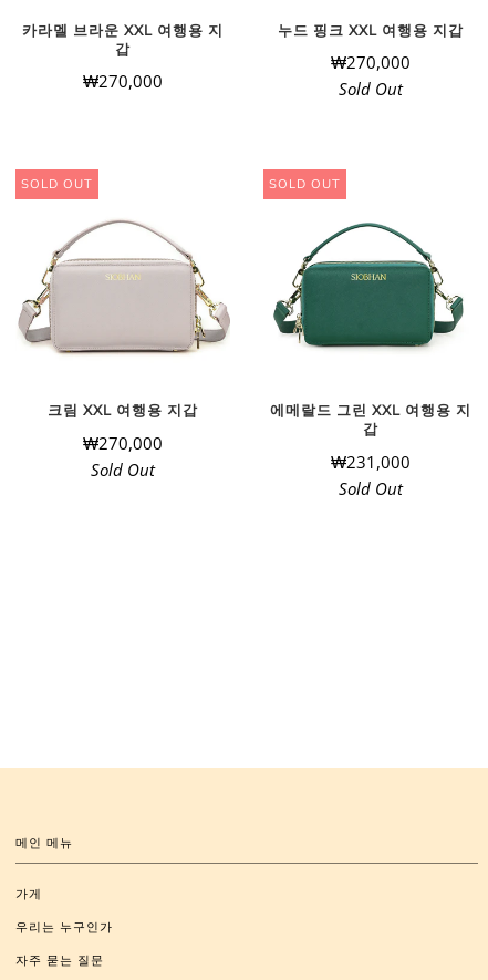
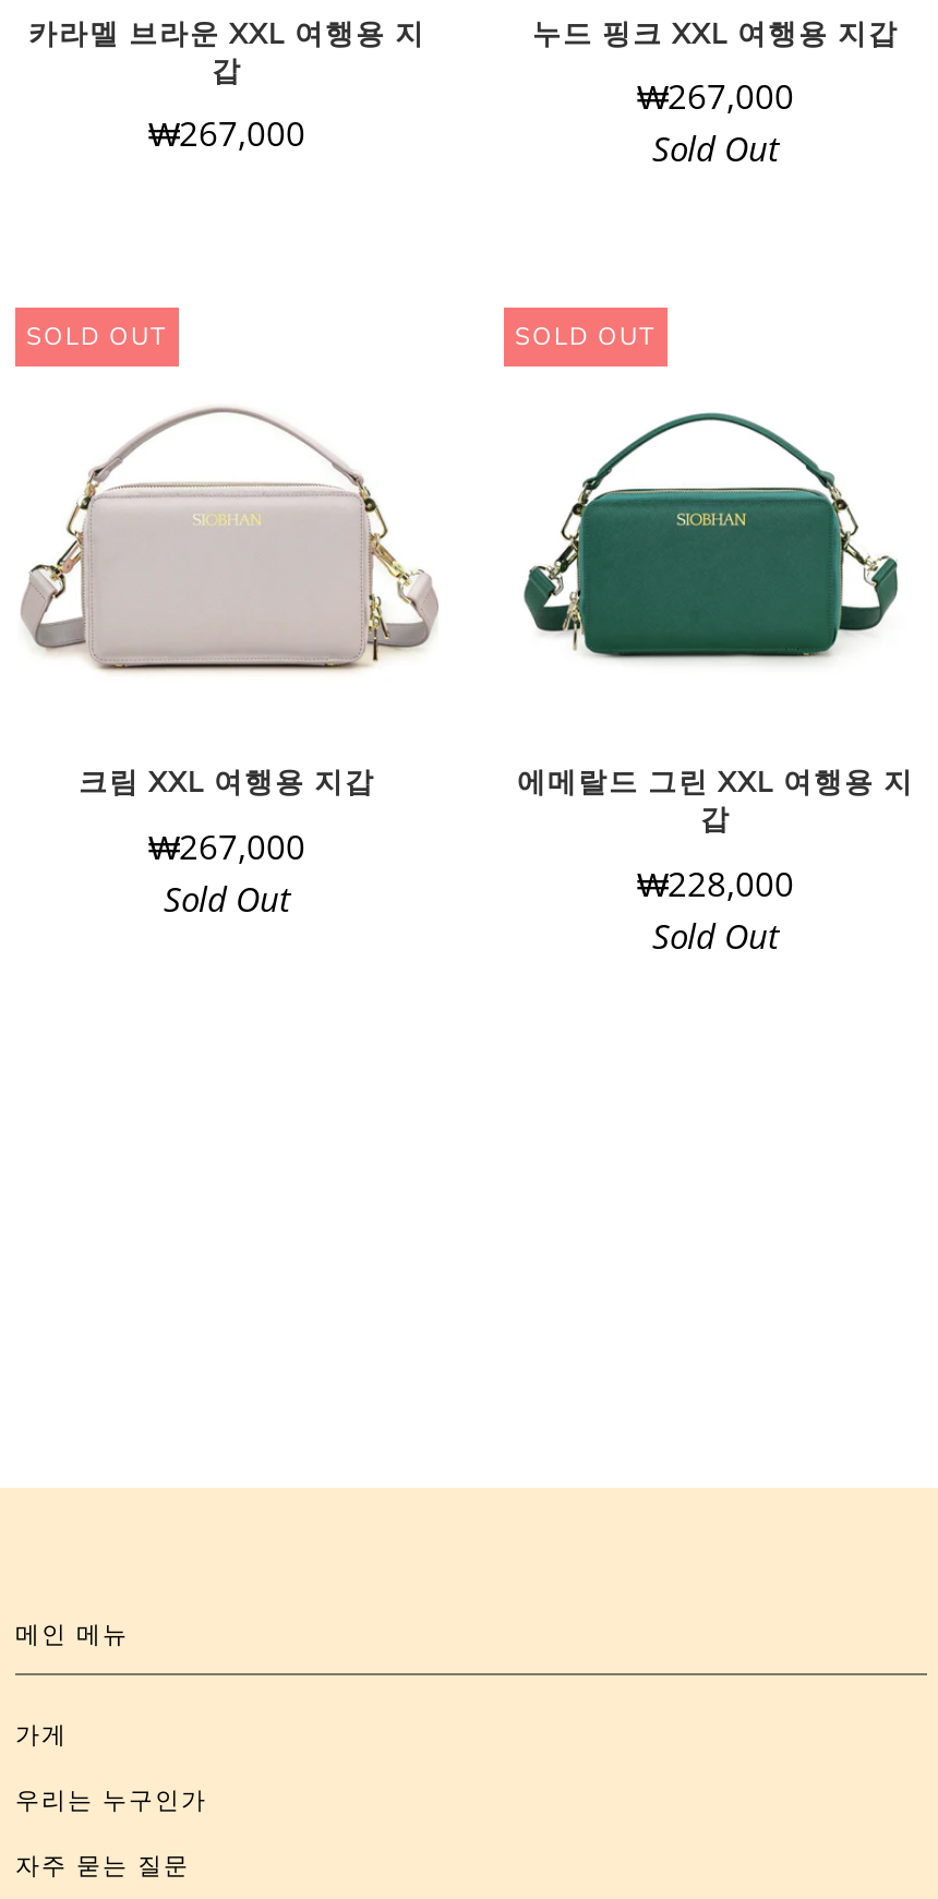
[331,51,411,75] ₩270,000 -> [637,75,794,121] ₩267,000
[83,70,163,93] ₩270,000 -> [148,112,305,158] ₩267,000
[83,432,163,455] ₩270,000 -> [148,825,305,870] ₩267,000
[331,451,411,474] ₩231,000 -> [637,862,794,908] ₩228,000

